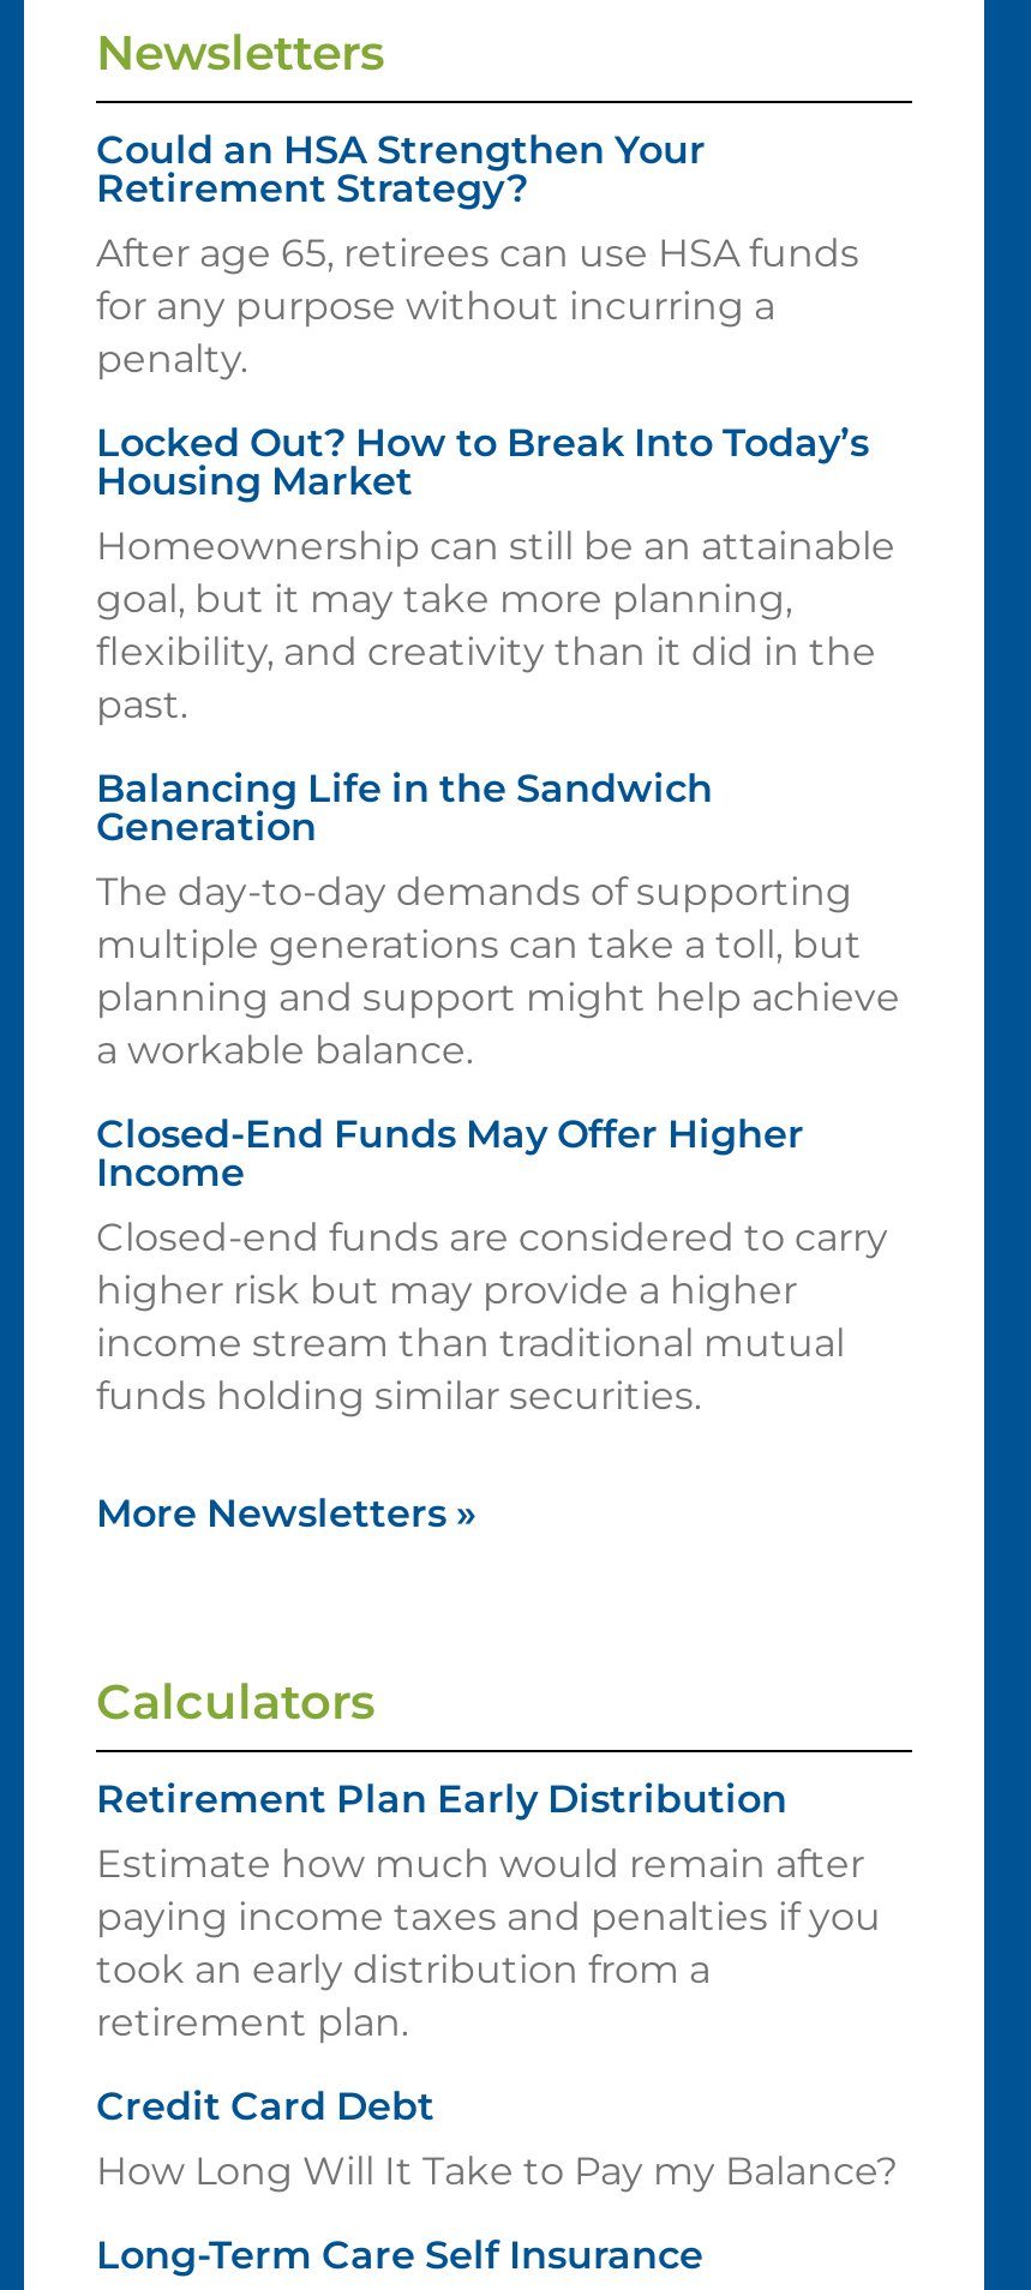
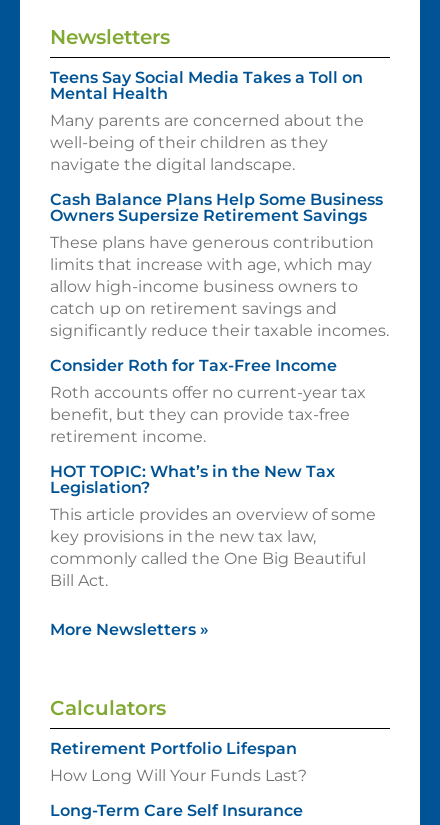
[96,127,859,382] Could an HSA Strengthen Your | Retirement Strategy? | After age 65, retirees can use HSA funds | for any purpose without incurring a | penalty. -> [50,68,364,174] Teens Say Social Media Takes a Toll on | Mental Health | Many parents are concerned about the | well-being of their children as they | navigate the digital landscape.
[96,420,895,727] Locked Out? How to Break Into Today’s | Housing Market | Homeownership can still be an attainable | goal, but it may take more planning, | flexibility, and creativity than it did in the | past. -> [50,190,389,340] Cash Balance Plans Help Some Business | Owners Supersize Retirement Savings | These plans have generous contribution | limits that increase with age, which may | allow high-income business owners to | catch up on retirement savings and | significantly reduce their taxable incomes.
[96,766,900,1073] Balancing Life in the Sandwich | Generation | The day-to-day demands of supporting | multiple generations can take a toll, but | planning and support might help achieve | a workable balance. -> [50,356,366,446] Consider Roth for Tax-Free Income | Roth accounts offer no current-year tax | benefit, but they can provide tax-free | retirement income.
[96,1111,888,1419] Closed-End Funds May Offer Higher | Income | Closed-end funds are considered to carry | higher risk but may provide a higher | income stream than traditional mutual | funds holding similar securities. -> [50,462,376,590] HOT TOPIC: What’s in the New Tax | Legislation? | This article provides an overview of some | key provisions in the new tax law, | commonly called the One Big Beautiful | Bill Act.
[96,1776,898,2194] Retirement Plan Early Distribution | Estimate how much would remain after | paying income taxes and penalties if you | took an early distribution from a | retirement plan. | Credit Card Debt | How Long Will It Take to Pay my Balance? -> [50,739,307,785] Retirement Portfolio Lifespan | How Long Will Your Funds Last?

